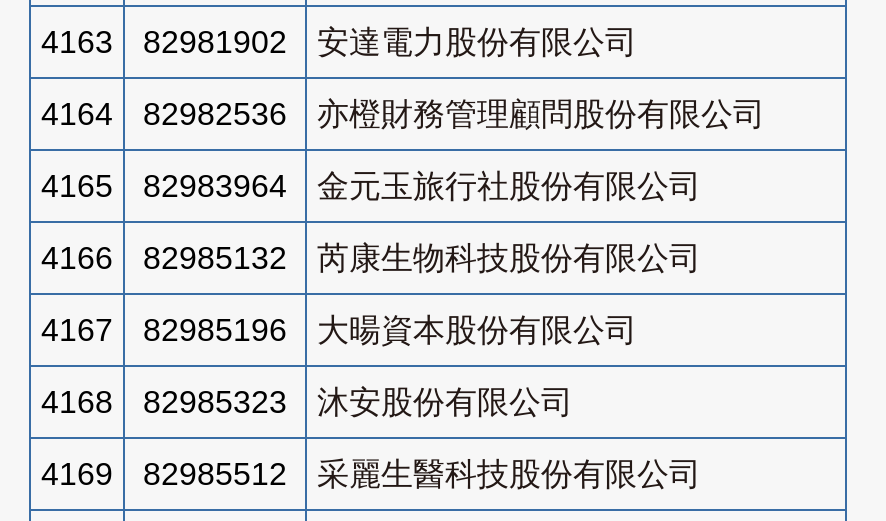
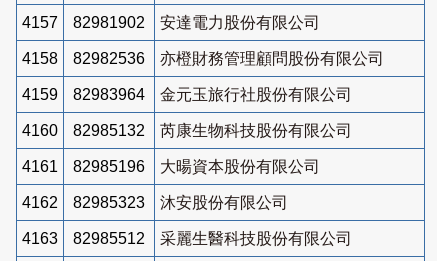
[41,25,637,59] 4163 82981902 安達電力股份有限公司 -> [22,14,320,31] 4157 82981902 安達電力股份有限公司
[41,97,765,131] 4164 82982536 亦橙財務管理顧問股份有限公司 -> [22,50,384,67] 4158 82982536 亦橙財務管理顧問股份有限公司
[41,169,701,203] 4165 82983964 金元玉旅行社股份有限公司 -> [22,86,352,103] 4159 82983964 金元玉旅行社股份有限公司
[41,241,701,275] 4166 82985132 芮康生物科技股份有限公司 -> [22,122,352,139] 4160 82985132 芮康生物科技股份有限公司
[41,313,637,347] 4167 82985196 大暘資本股份有限公司 -> [22,158,320,175] 4161 82985196 大暘資本股份有限公司
[41,385,573,419] 4168 82985323 沐安股份有限公司 -> [22,194,288,211] 4162 82985323 沐安股份有限公司
[41,457,701,491] 4169 82985512 采麗生醫科技股份有限公司 -> [22,230,352,247] 4163 82985512 采麗生醫科技股份有限公司

